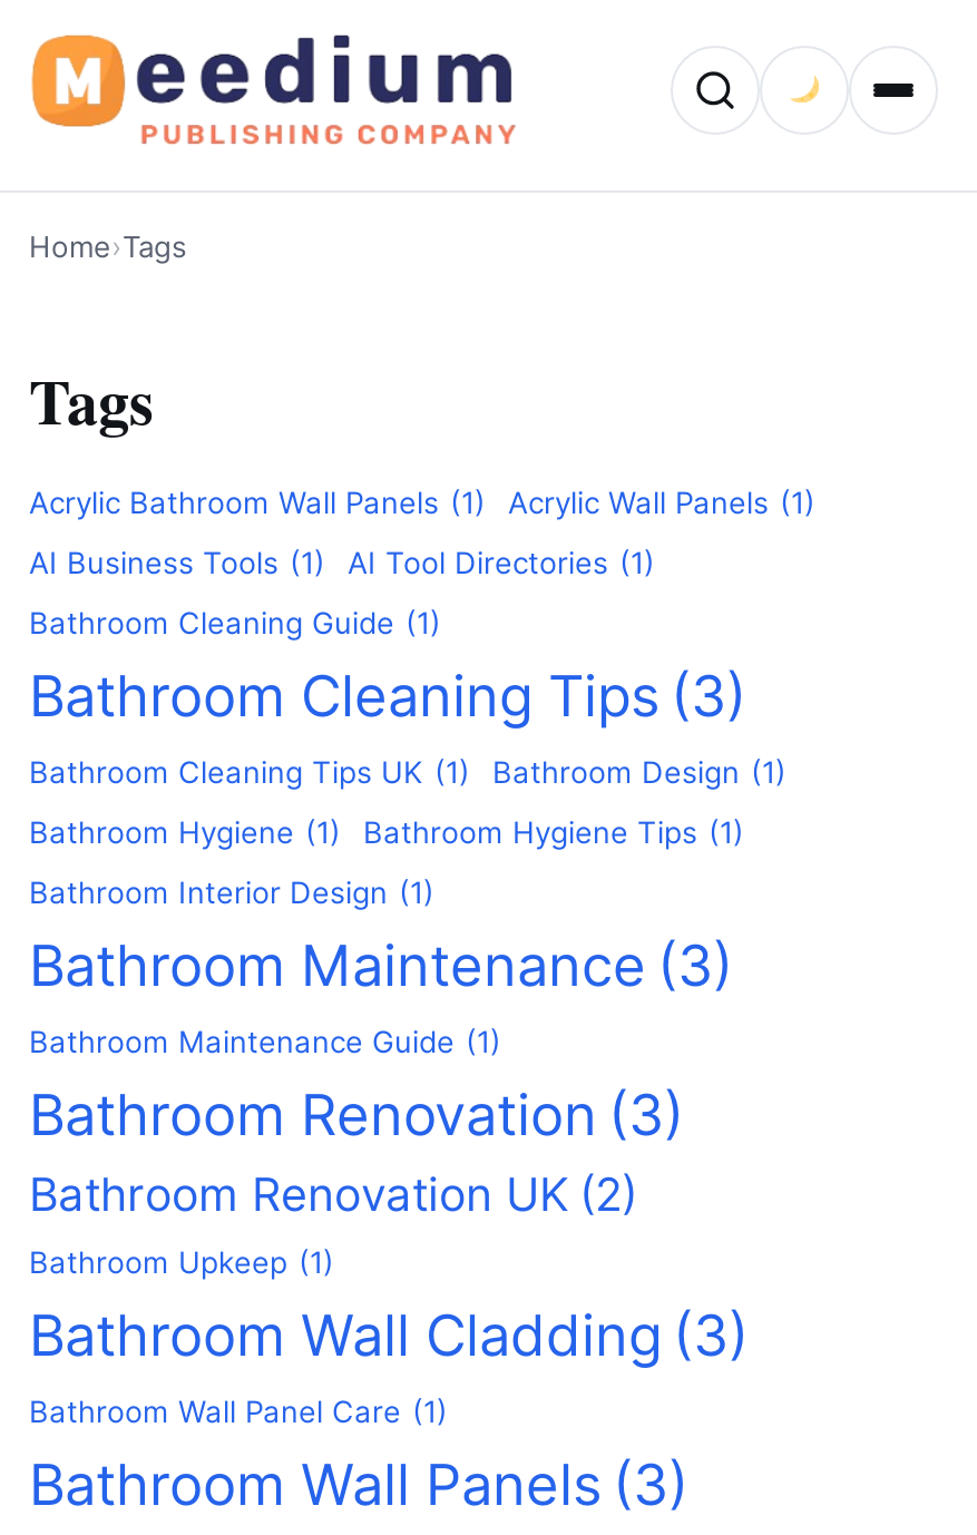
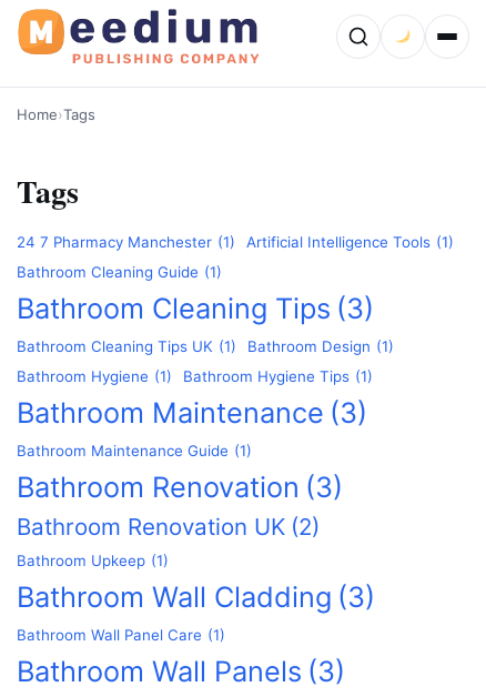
[29,485,815,580] Acrylic Bathroom Wall Panels (1) | Acrylic Wall Panels (1) | AI Business Tools (1) | AI Tool Directories (1) -> [17,233,454,251] 24 7 Pharmacy Manchester (1) | Artificial Intelligence Tools (1)
[29,874,434,910] Bathroom Interior Design (1) -> none

